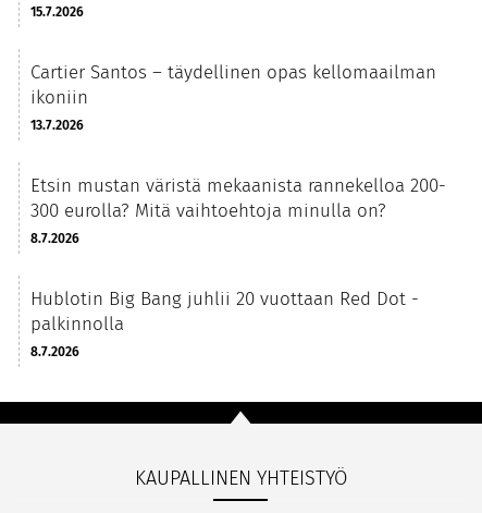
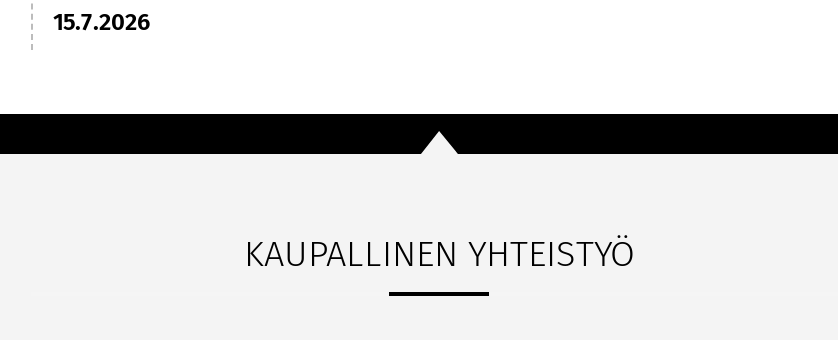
[30,61,446,360] Cartier Santos – täydellinen opas kellomaailman | ikoniin | 13.7.2026 | Etsin mustan väristä mekaanista rannekelloa 200- | 300 eurolla? Mitä vaihtoehtoja minulla on? | 8.7.2026 | Hublotin Big Bang juhlii 20 vuottaan Red Dot - | palkinnolla | 8.7.2026 -> none

